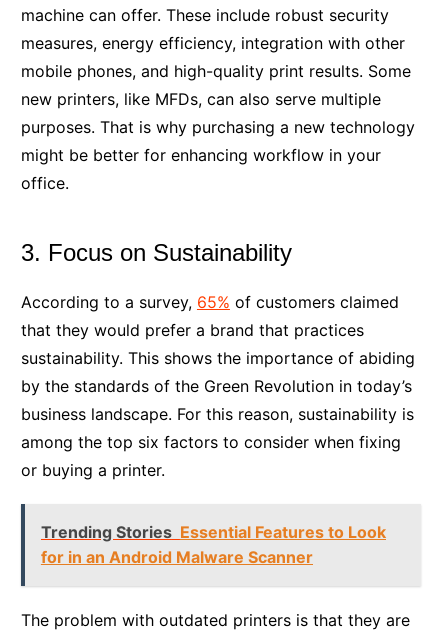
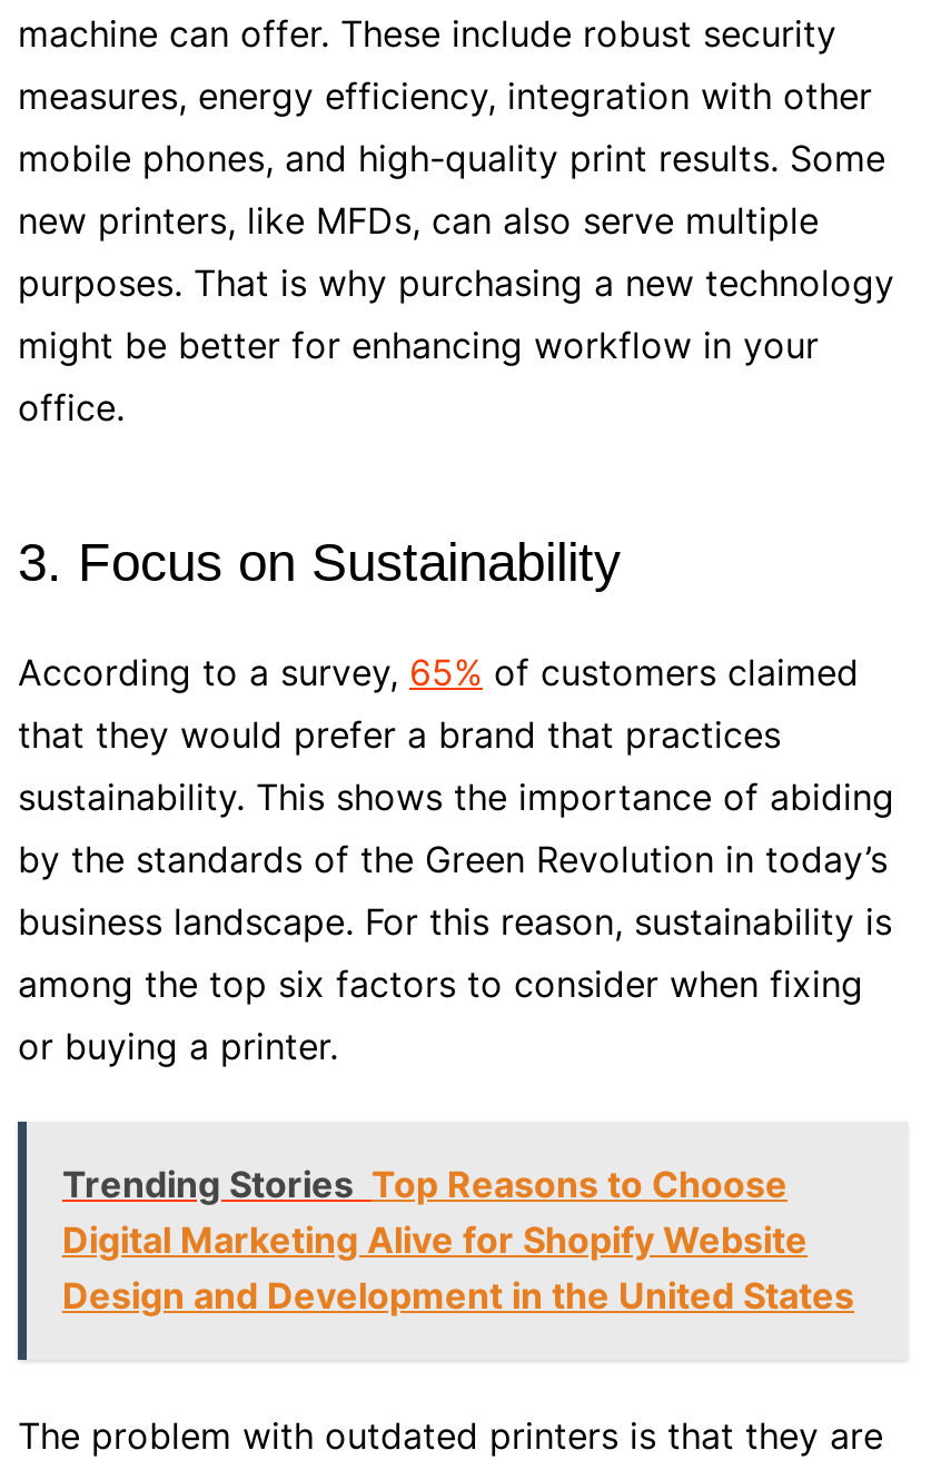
[41,522,386,567] Trending Stories Essential Features to Look | for in an Android Malware Scanner -> [62,1161,854,1317] Trending Stories Top Reasons to Choose | Digital Marketing Alive for Shopify Website | Design and Development in the United States

